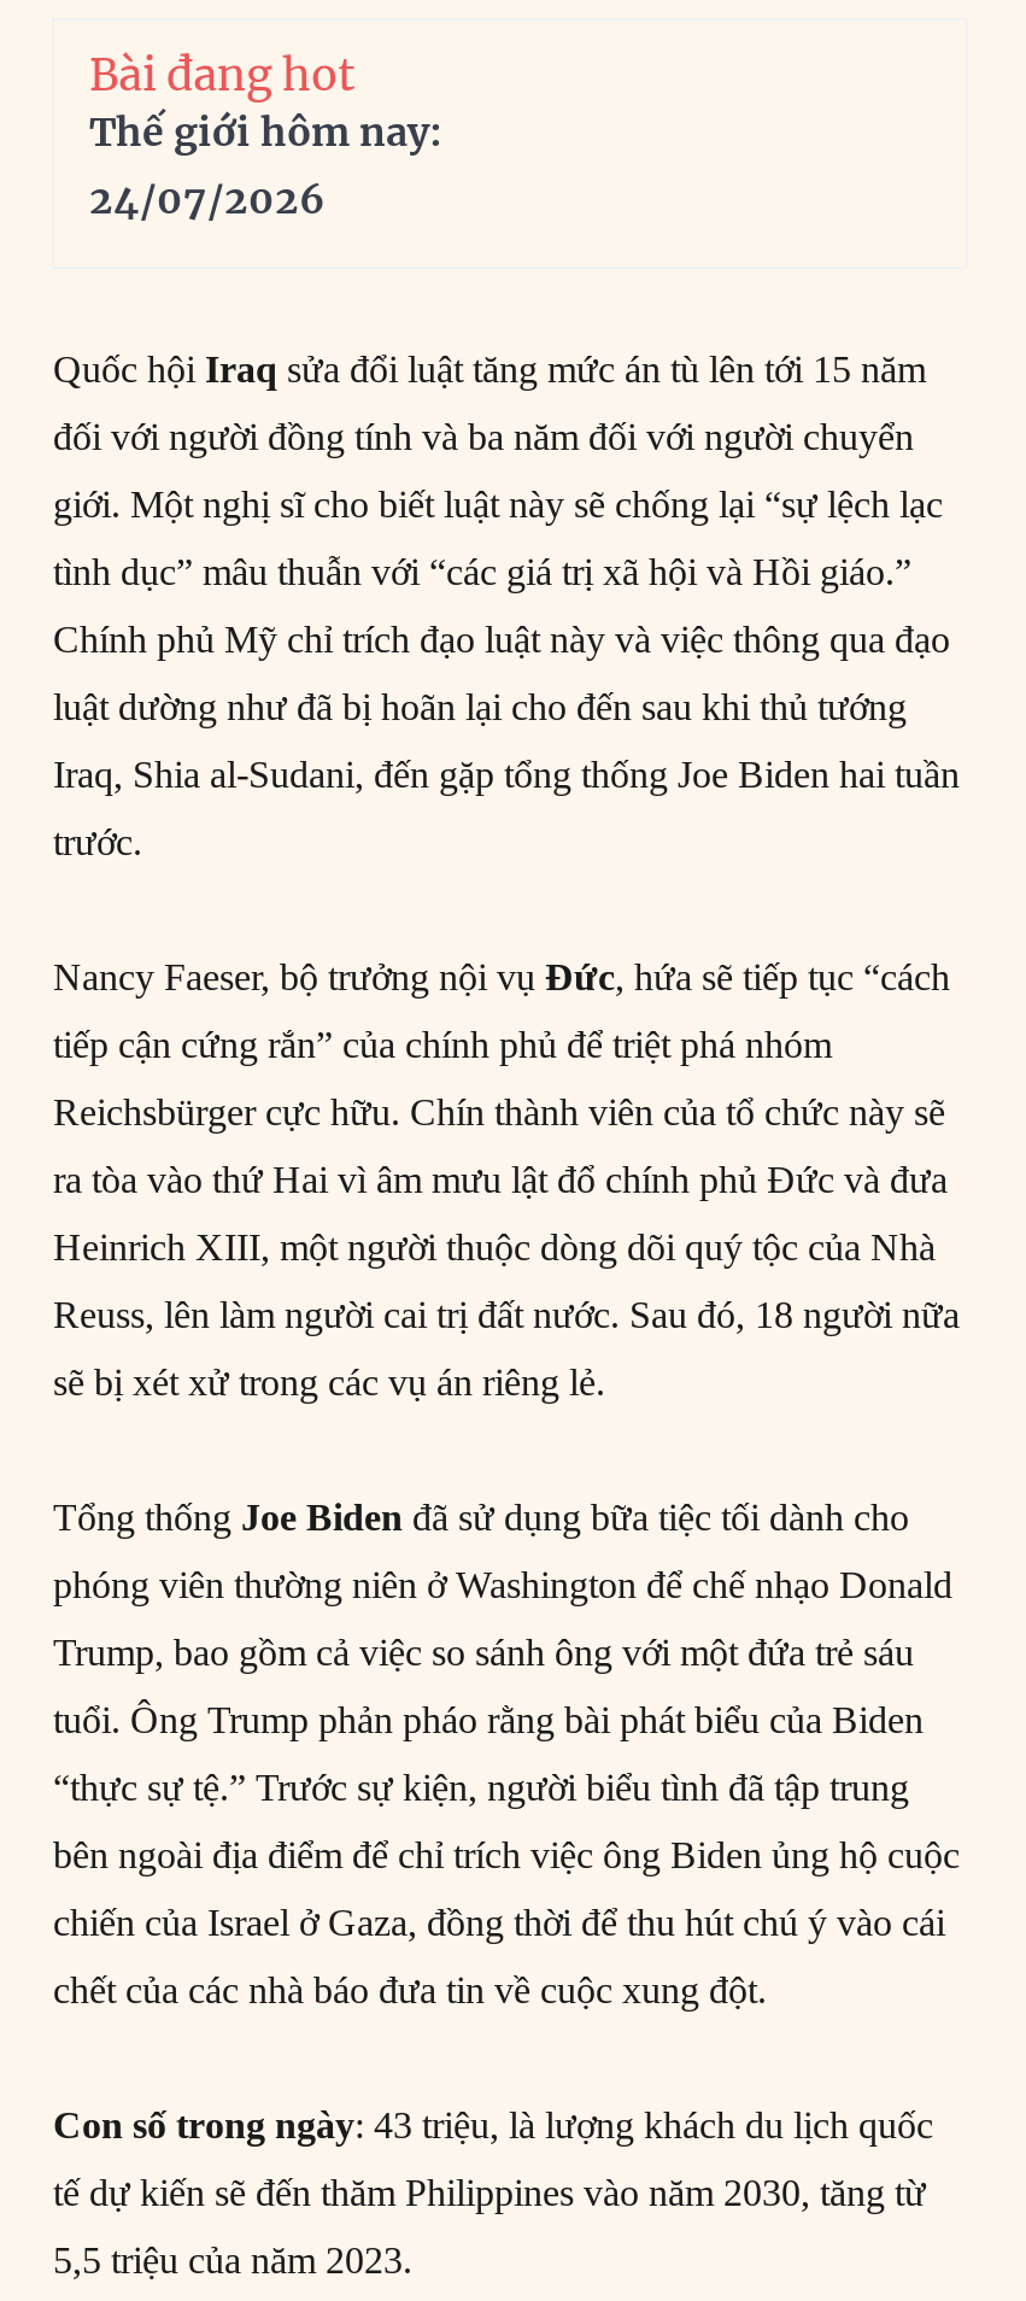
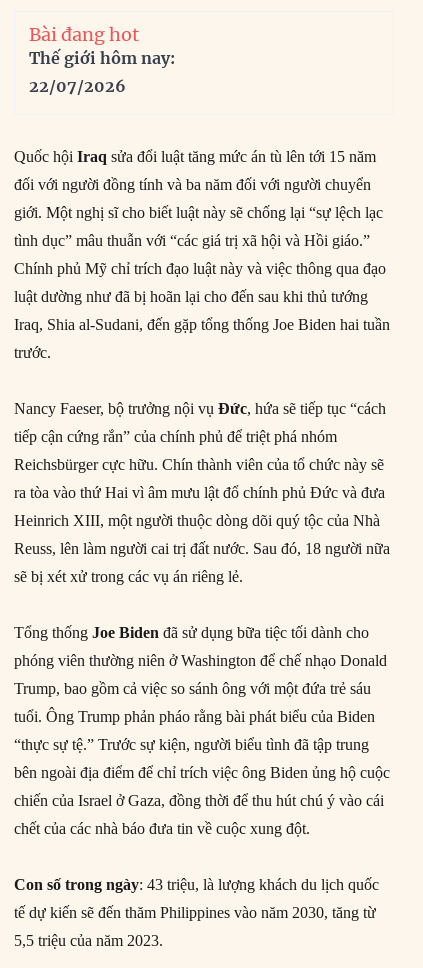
[89,174,326,222] 24/07/2026 -> [29,76,126,96] 22/07/2026

